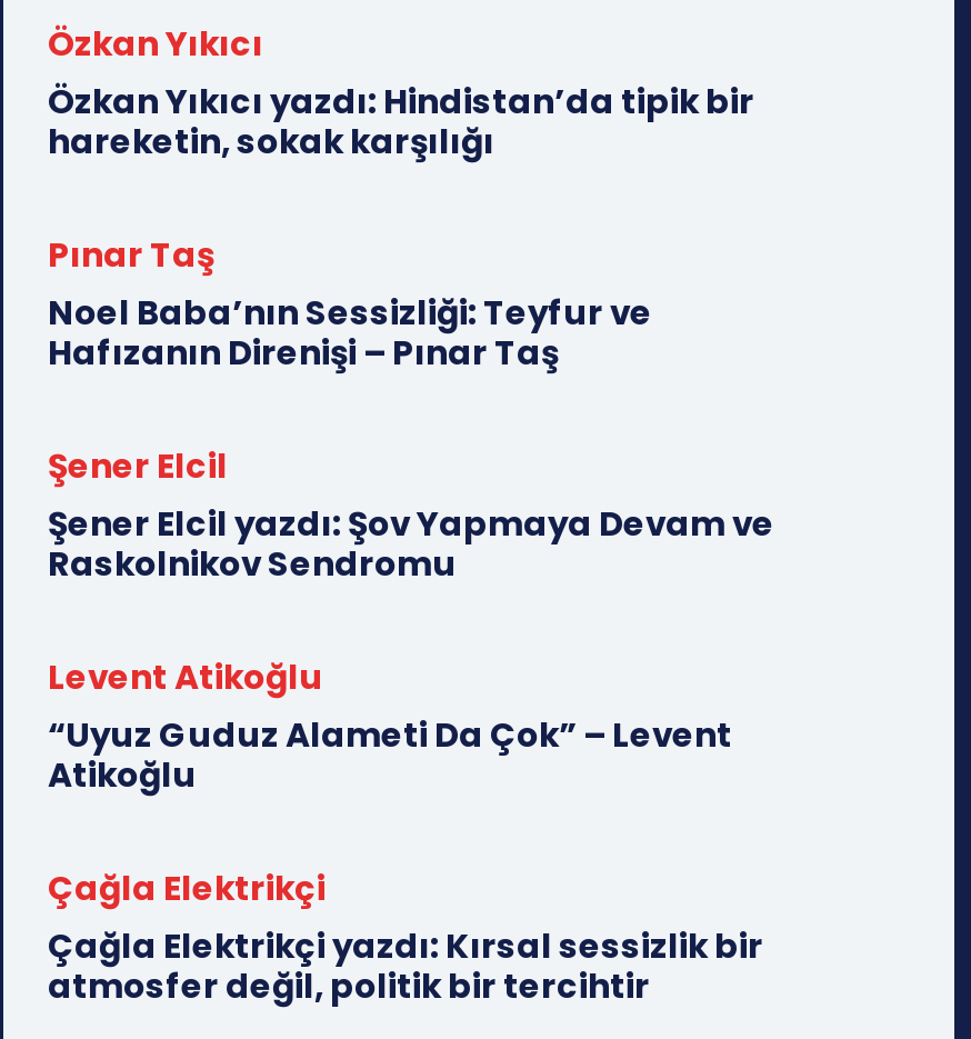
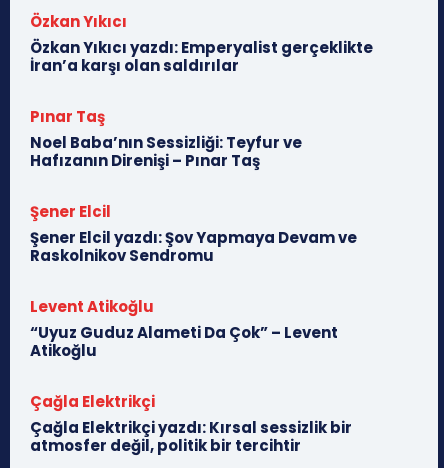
[48,79,754,165] Özkan Yıkıcı yazdı: Hindistan’da tipik bir | hareketin, sokak karşılığı -> [30,37,373,76] Özkan Yıkıcı yazdı: Emperyalist gerçeklikte | İran’a karşı olan saldırılar

